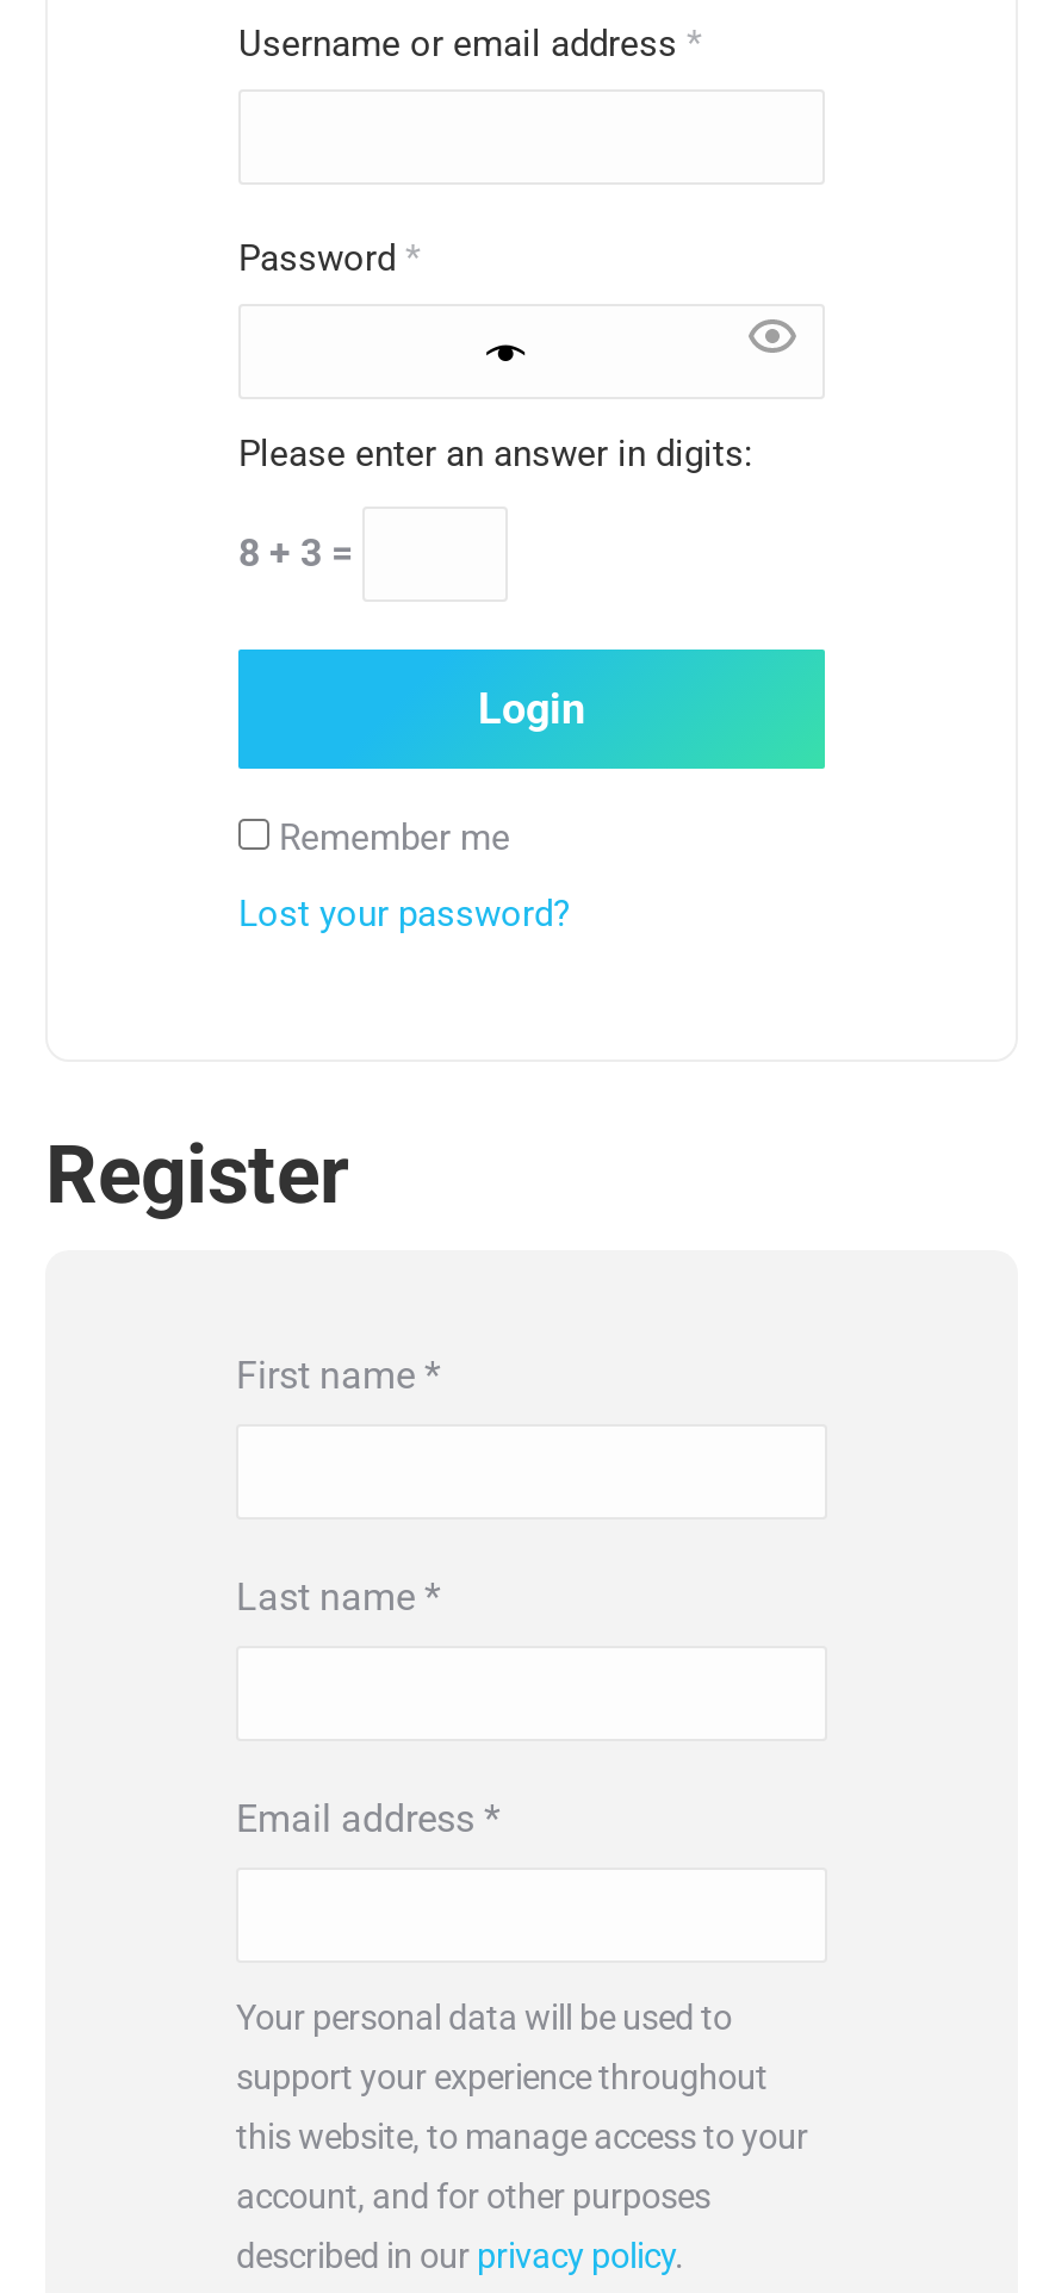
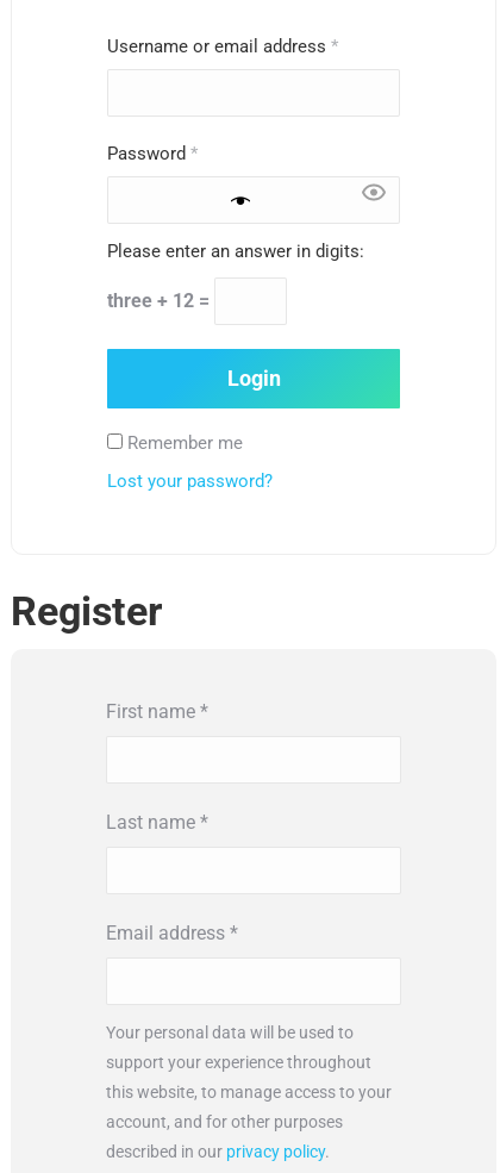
[238,531,362,576] 8 + 3 = -> [107,290,214,312] three + 12 =

